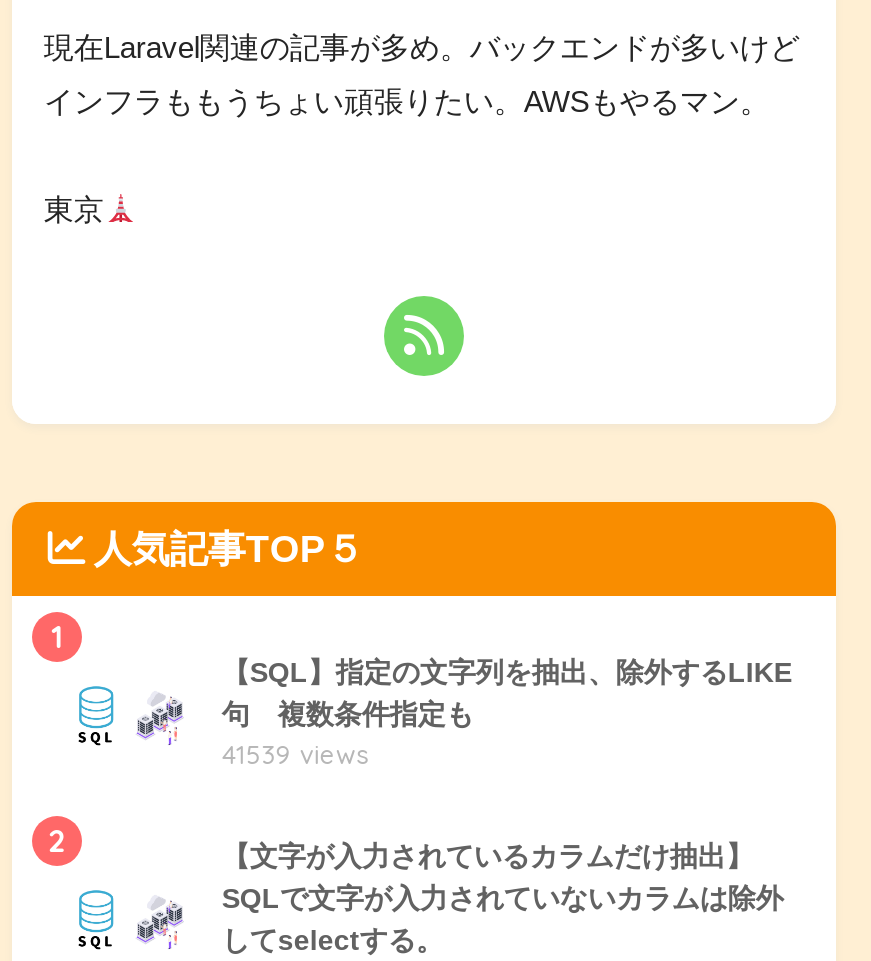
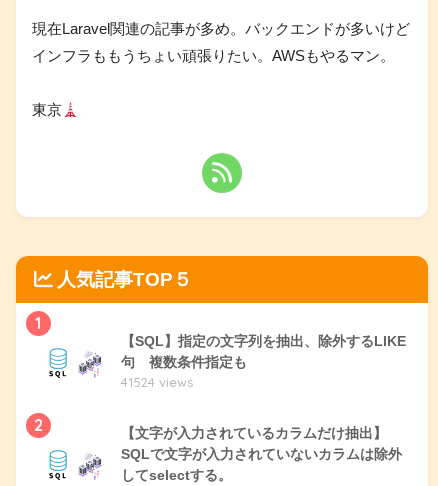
[222,738,368,770] 41539 views -> [121,374,193,390] 41524 views

